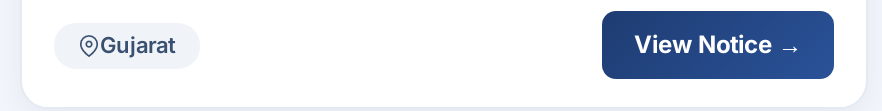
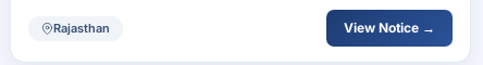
[100,30,176,58] Gujarat -> [53,20,110,35] Rajasthan

